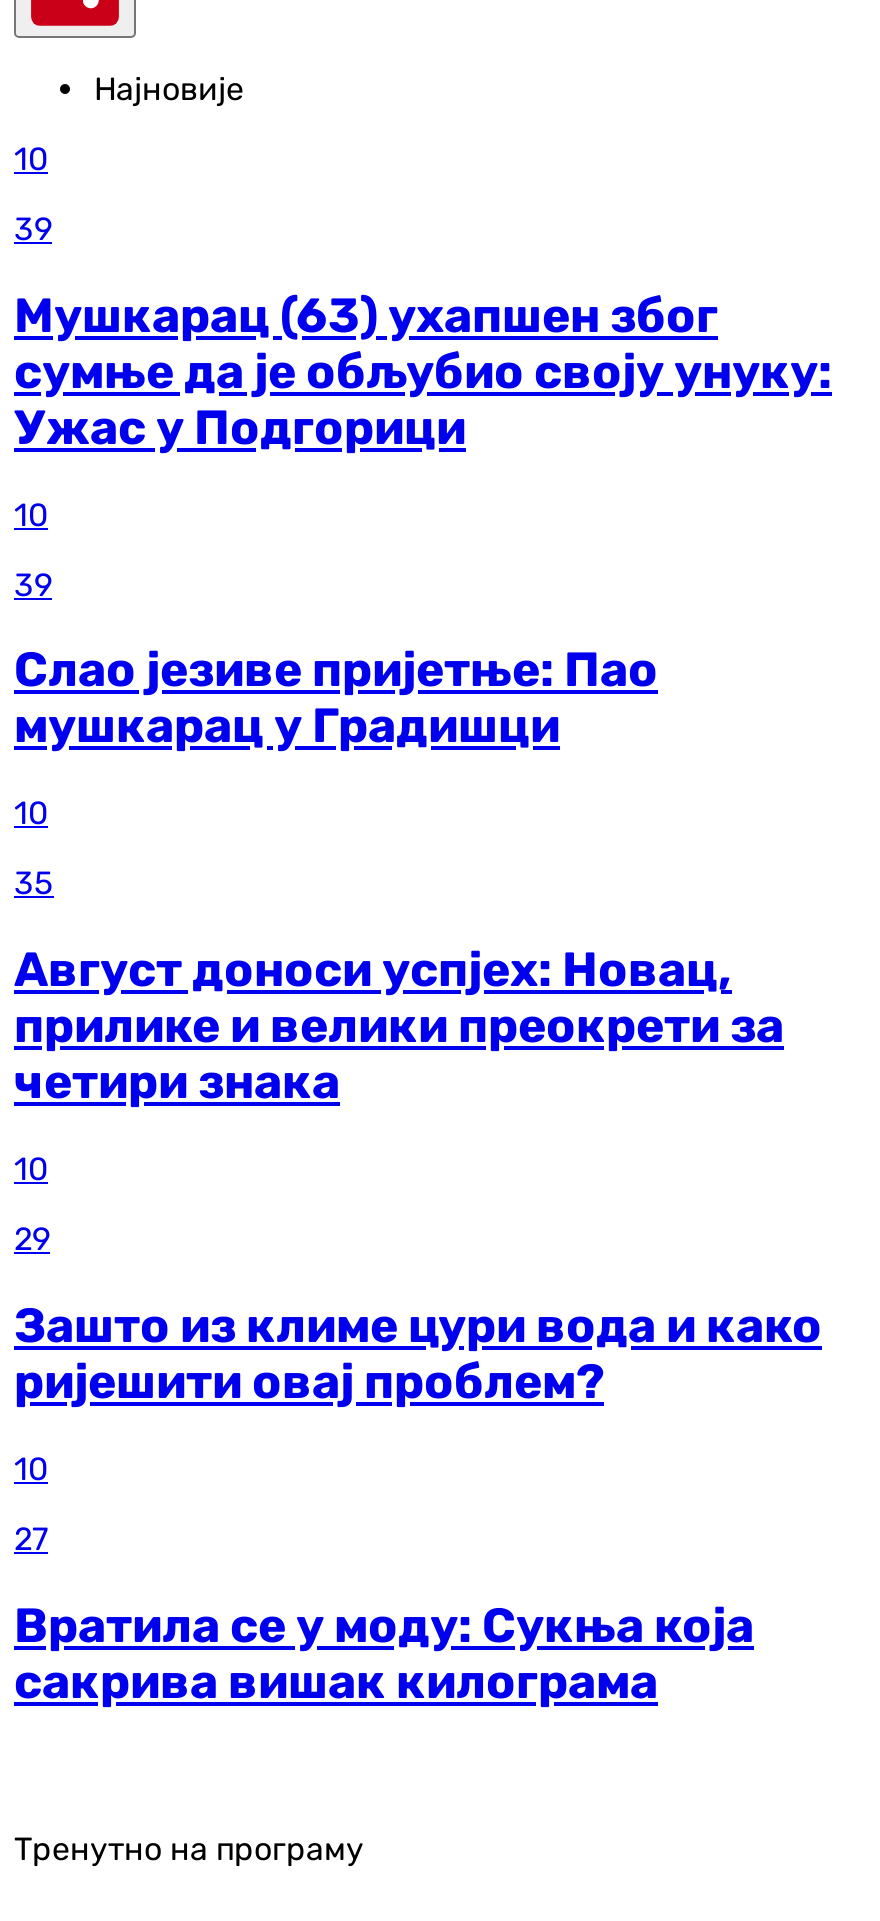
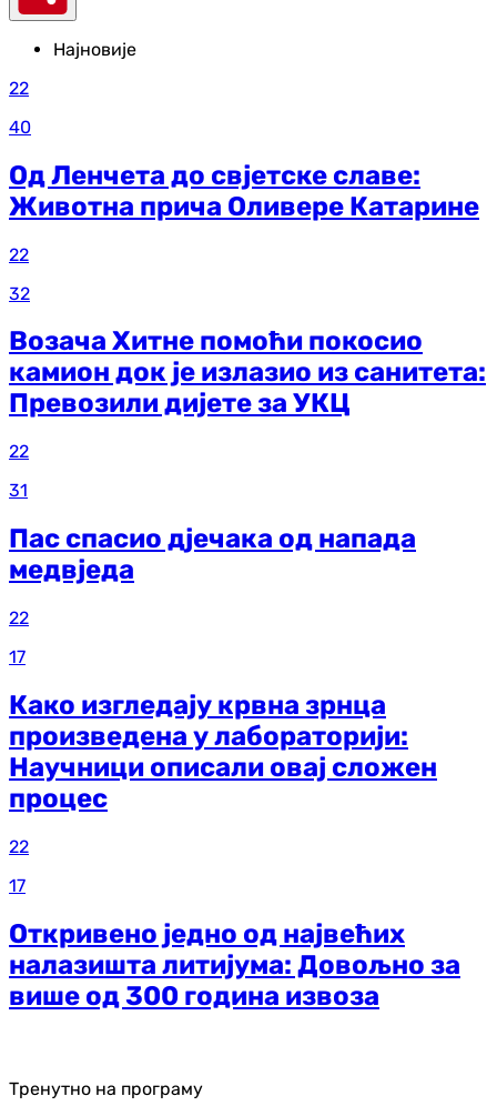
[14,139,48,177] 10 -> [9,77,29,98] 22
[14,209,52,247] 39 -> [9,116,31,137] 40
[14,287,832,455] Мушкарац (63) ухапшен због | сумње да је обљубио своју унуку: | Ужас у Подгорици -> [9,159,479,222] Од Ленчета до свјетске славе: | Животна прича Оливере Катарине
[14,495,48,533] 10 -> [9,244,29,265] 22
[14,565,52,603] 39 -> [9,283,30,304] 32
[14,643,658,755] Слао језиве пријетње: Пао | мушкарац у Градишци -> [9,326,486,419] Возача Хитне помоћи покосио | камион док је излазио из санитета: | Превозили дијете за УКЦ
[14,795,48,833] 10 -> [9,441,29,462] 22
[14,865,54,903] 35 -> [9,480,28,501] 31
[14,942,784,1110] Август доноси успјех: Новац, | прилике и велики преокрети за | четири знака -> [9,523,416,585] Пас спасио дјечака од напада | медвједа
[14,1150,48,1188] 10 -> [9,608,29,629] 22
[14,1220,50,1258] 29 -> [9,646,26,667] 17
[14,1298,822,1410] Зашто из климе цури вода и како | ријешити овај проблем? -> [9,690,437,814] Како изгледају крвна зрнца | произведена у лабораторији: | Научници описали овај сложен | процес
[14,1450,48,1488] 10 -> [9,836,29,857] 22
[14,1520,48,1558] 27 -> [9,875,26,896] 17
[14,1598,754,1710] Вратила се у моду: Сукња која | сакрива вишак килограма -> [9,918,460,1011] Откривено једно од највећих | налазишта литијума: Довољно за | више од 300 година извоза

